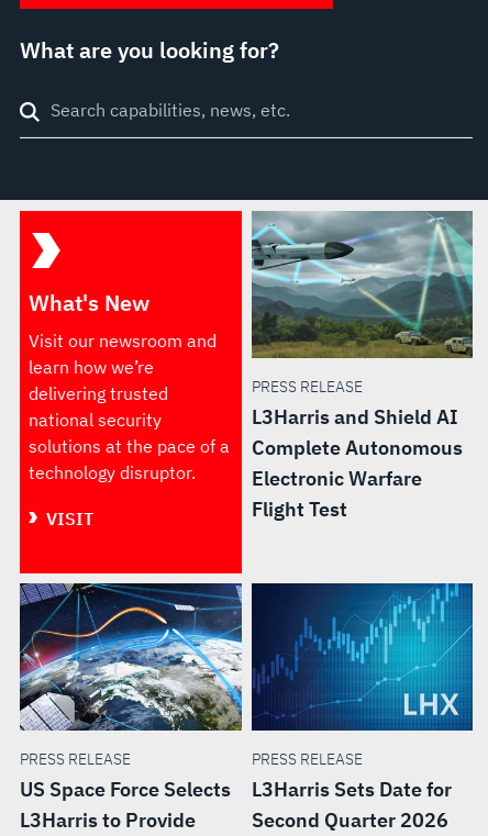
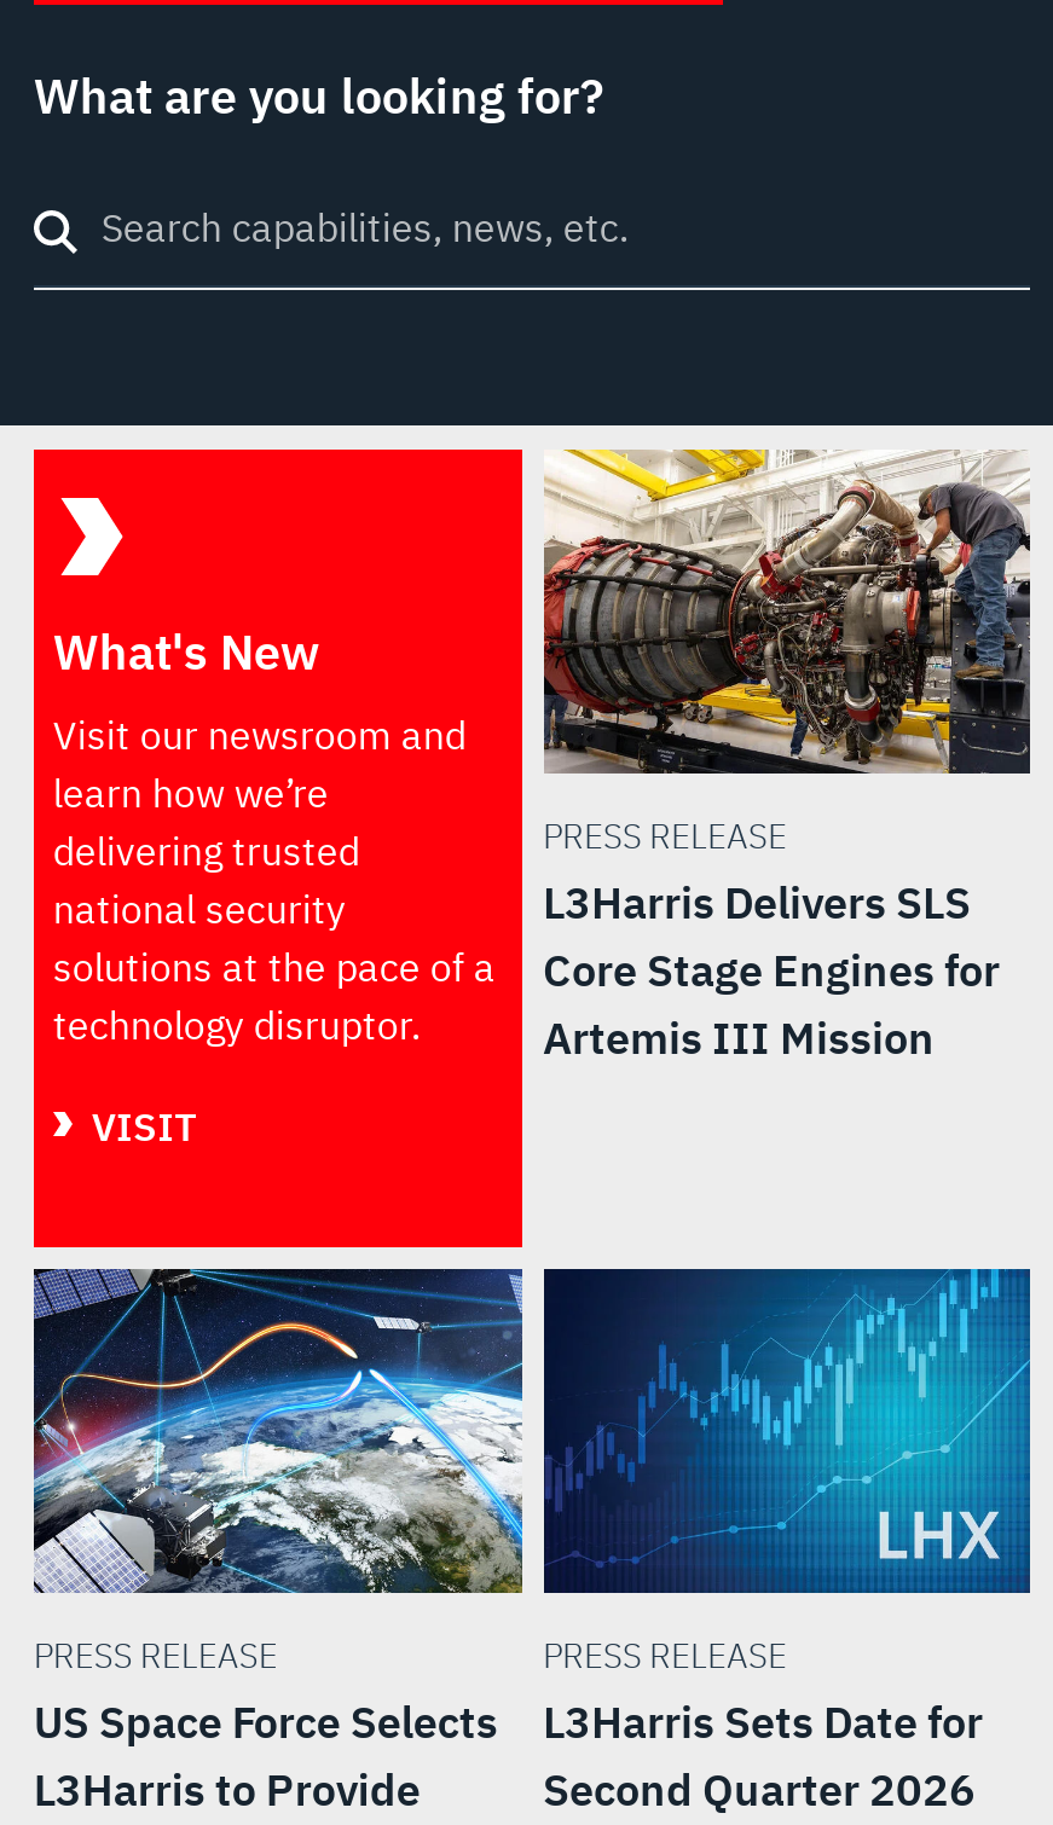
[251,210,474,359] [image] -> [542,447,1032,774] [image]
[251,405,462,522] L3Harris and Shield AI | Complete Autonomous | Electronic Warfare | Flight Test -> [543,876,1000,1067] L3Harris Delivers SLS | Core Stage Engines for | Artemis III Mission

